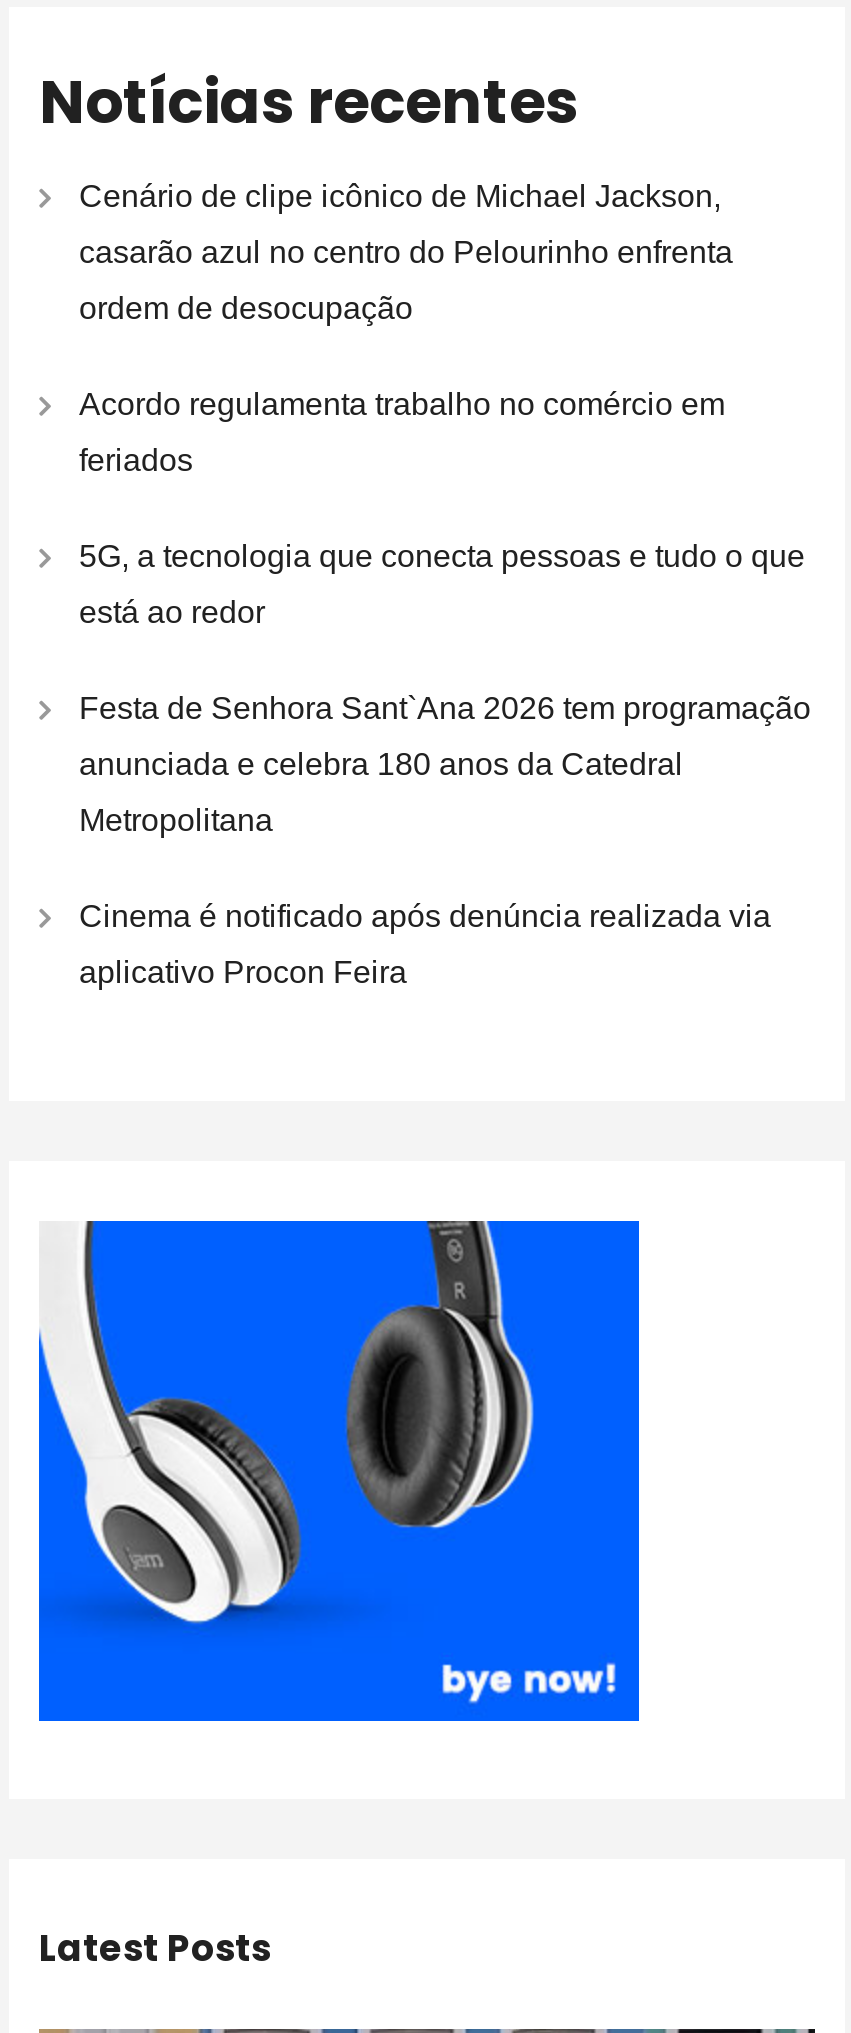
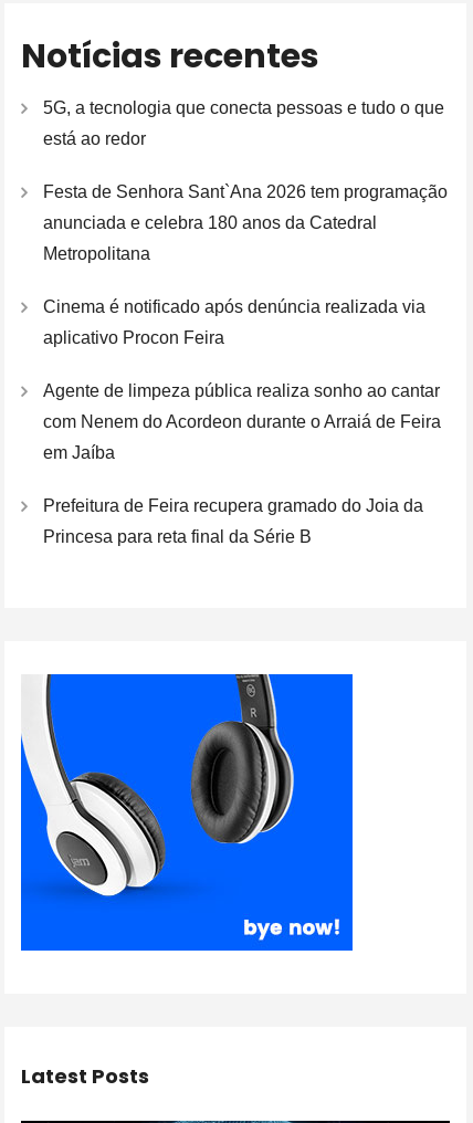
[79,179,733,477] Cenário de clipe icônico de Michael Jackson, | casarão azul no centro do Pelourinho enfrenta | ordem de desocupação | Acordo regulamenta trabalho no comércio em | feriados -> none
moved [79,539,811,989] -> [43,98,448,347]: 5G, a tecnologia que conecta pessoas e tudo o que | está ao redor | Festa de Senhora Sant`Ana 2026 tem programação | anunciada e celebra 180 anos da Catedral | Metropolitana | Cinema é notificado após denúncia realizada via | aplicativo Procon Feira
none -> [43,381,441,546] Agente de limpeza pública realiza sonho ao cantar | com Nenem do Acordeon durante o Arraiá de Feira | em Jaíba | Prefeitura de Feira recupera gramado do Joia da | Princesa para reta final da Série B

